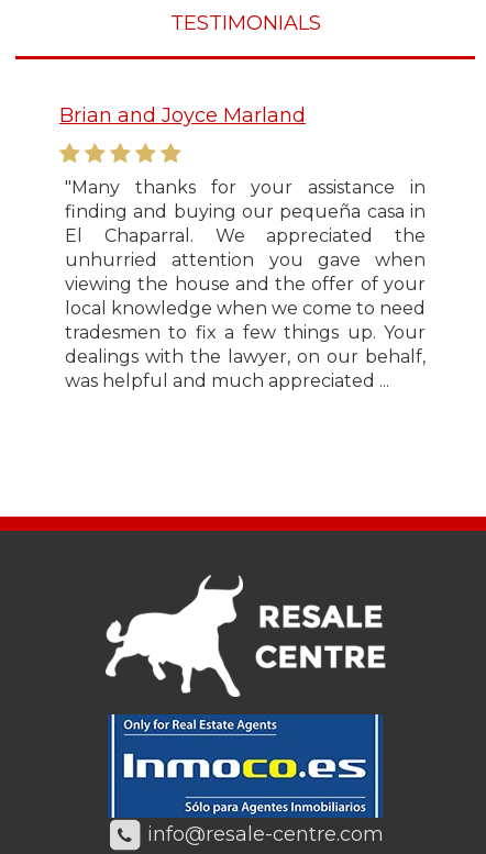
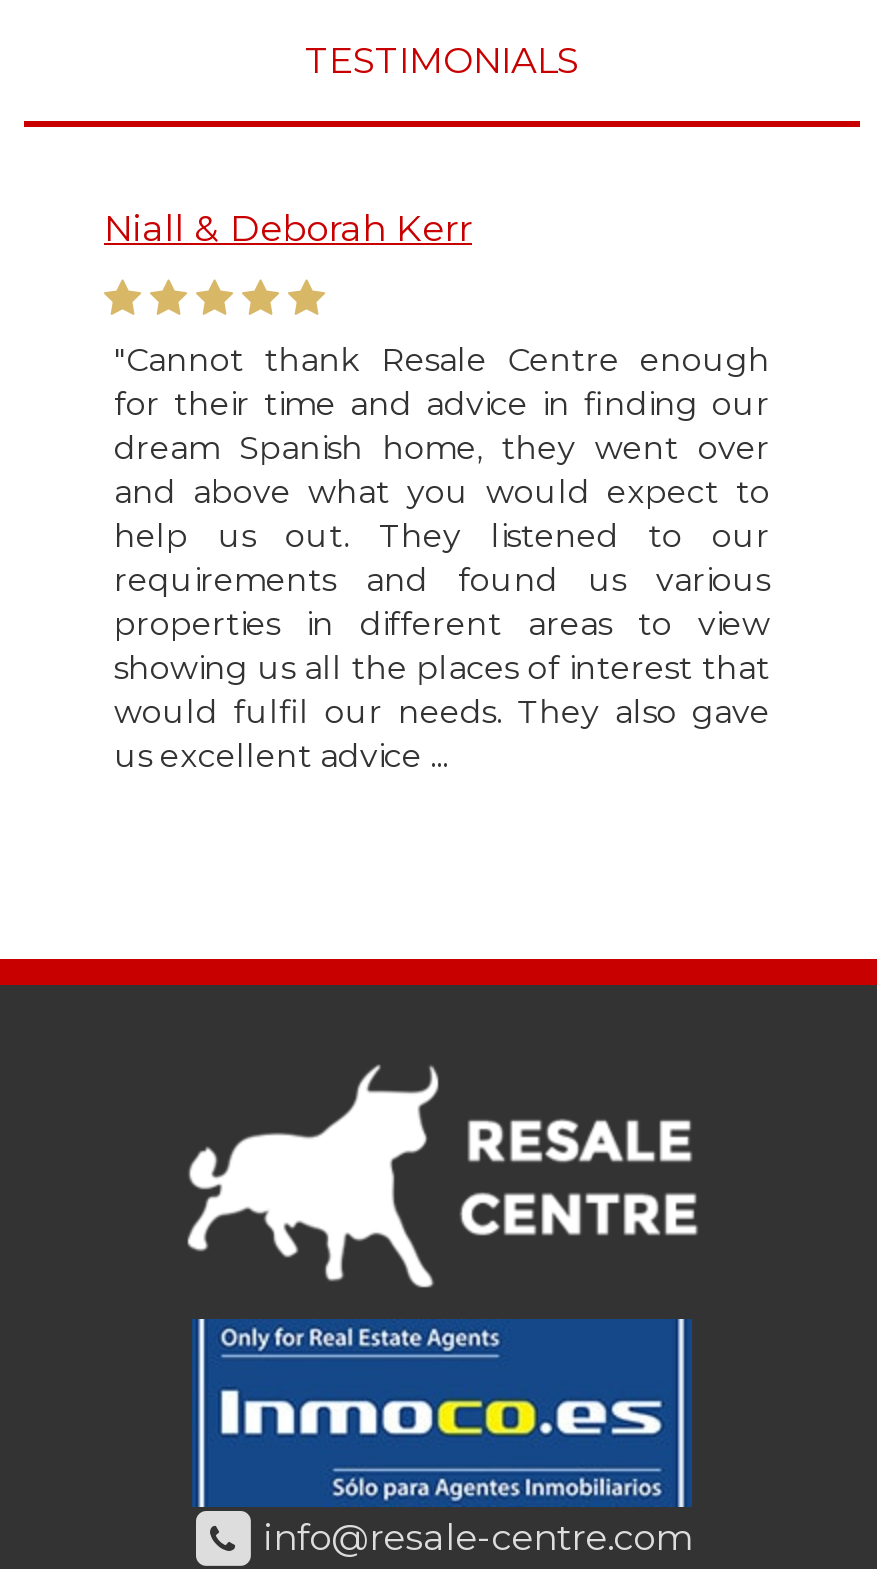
[59,103,306,127] Brian and Joyce Marland -> [104,207,472,251] Niall & Deborah Kerr
[65,177,426,391] "Many thanks for your assistance in | finding and buying our pequeña casa in | El Chaparral. We appreciated the | unhurried attention you gave when | viewing the house and the offer of your | local knowledge when we come to need | tradesmen to fix a few things up. Your | dealings with the lawyer, on our behalf, | was helpful and much appreciated ... -> [114,341,770,775] "Cannot thank Resale Centre enough | for their time and advice in finding our | dream Spanish home, they went over | and above what you would expect to | help us out. They listened to our | requirements and found us various | properties in different areas to view | showing us all the places of interest that | would fulfil our needs. They also gave | us excellent advice ...

